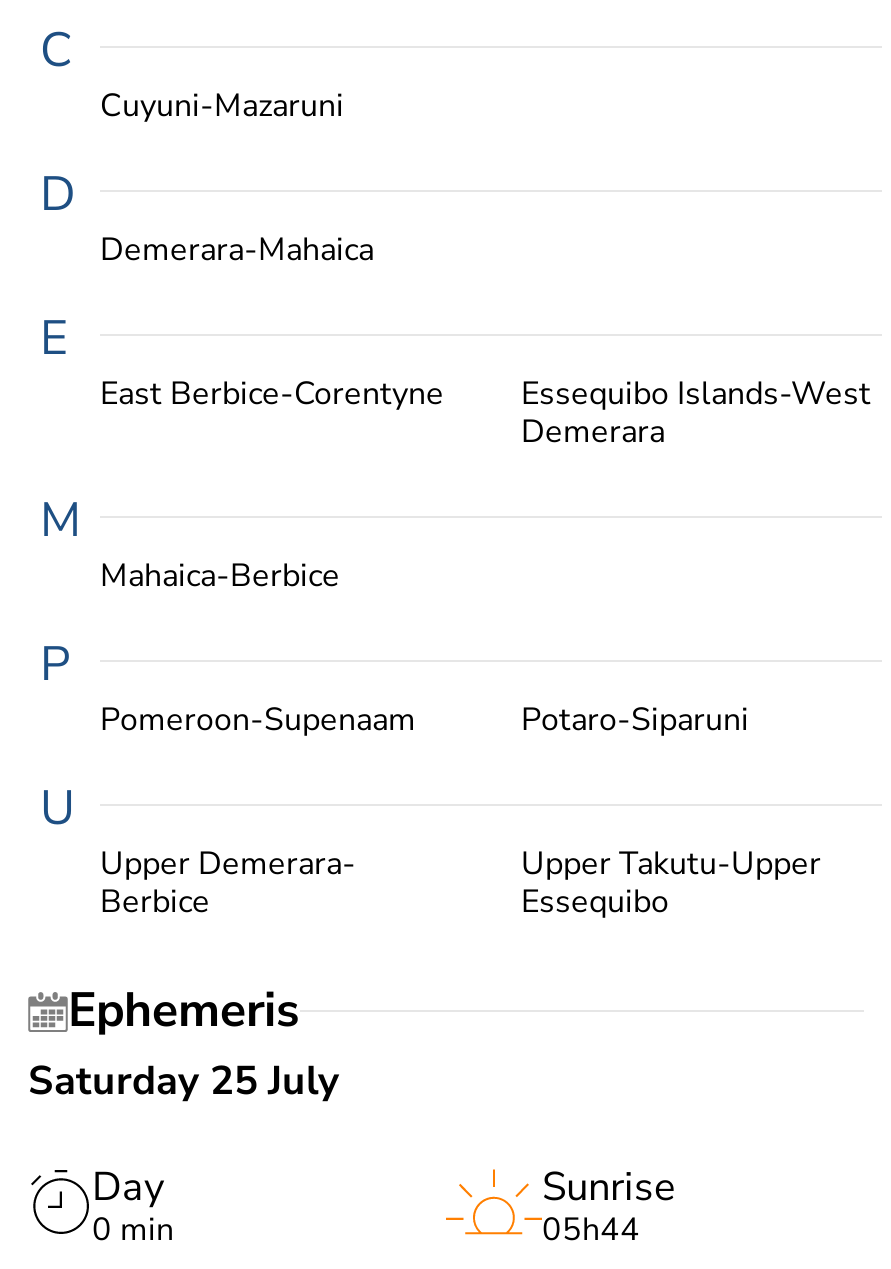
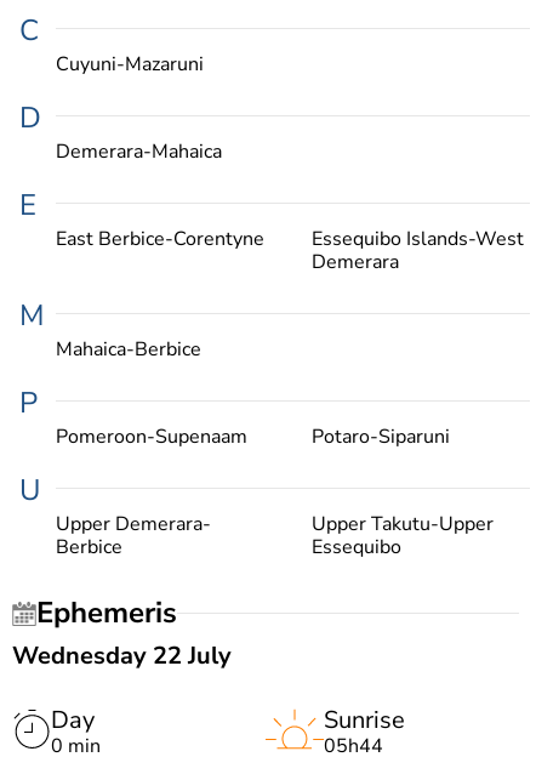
[28,1054,340,1108] Saturday 25 July -> [12,639,232,672] Wednesday 22 July

